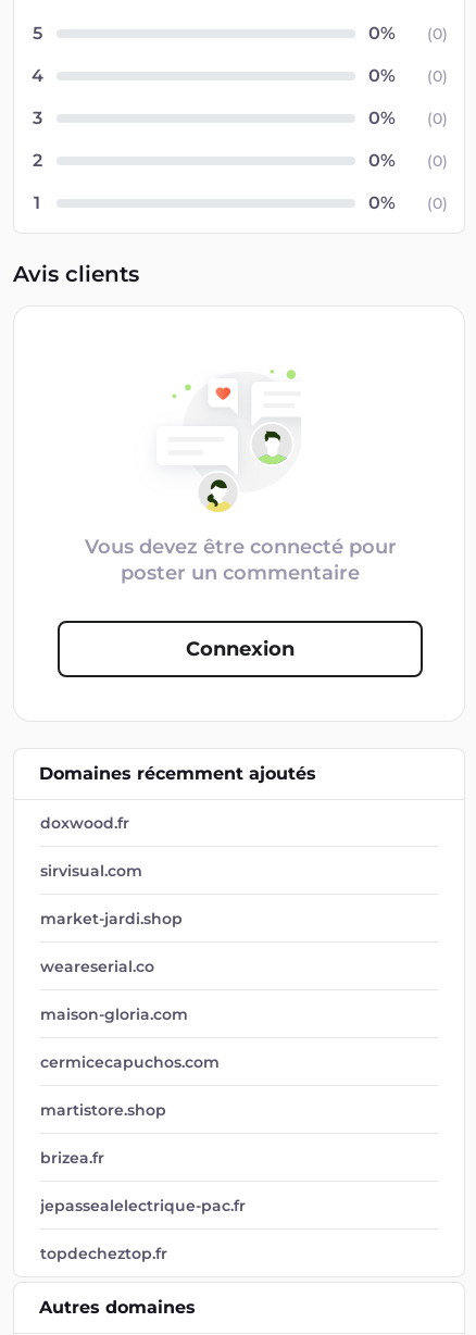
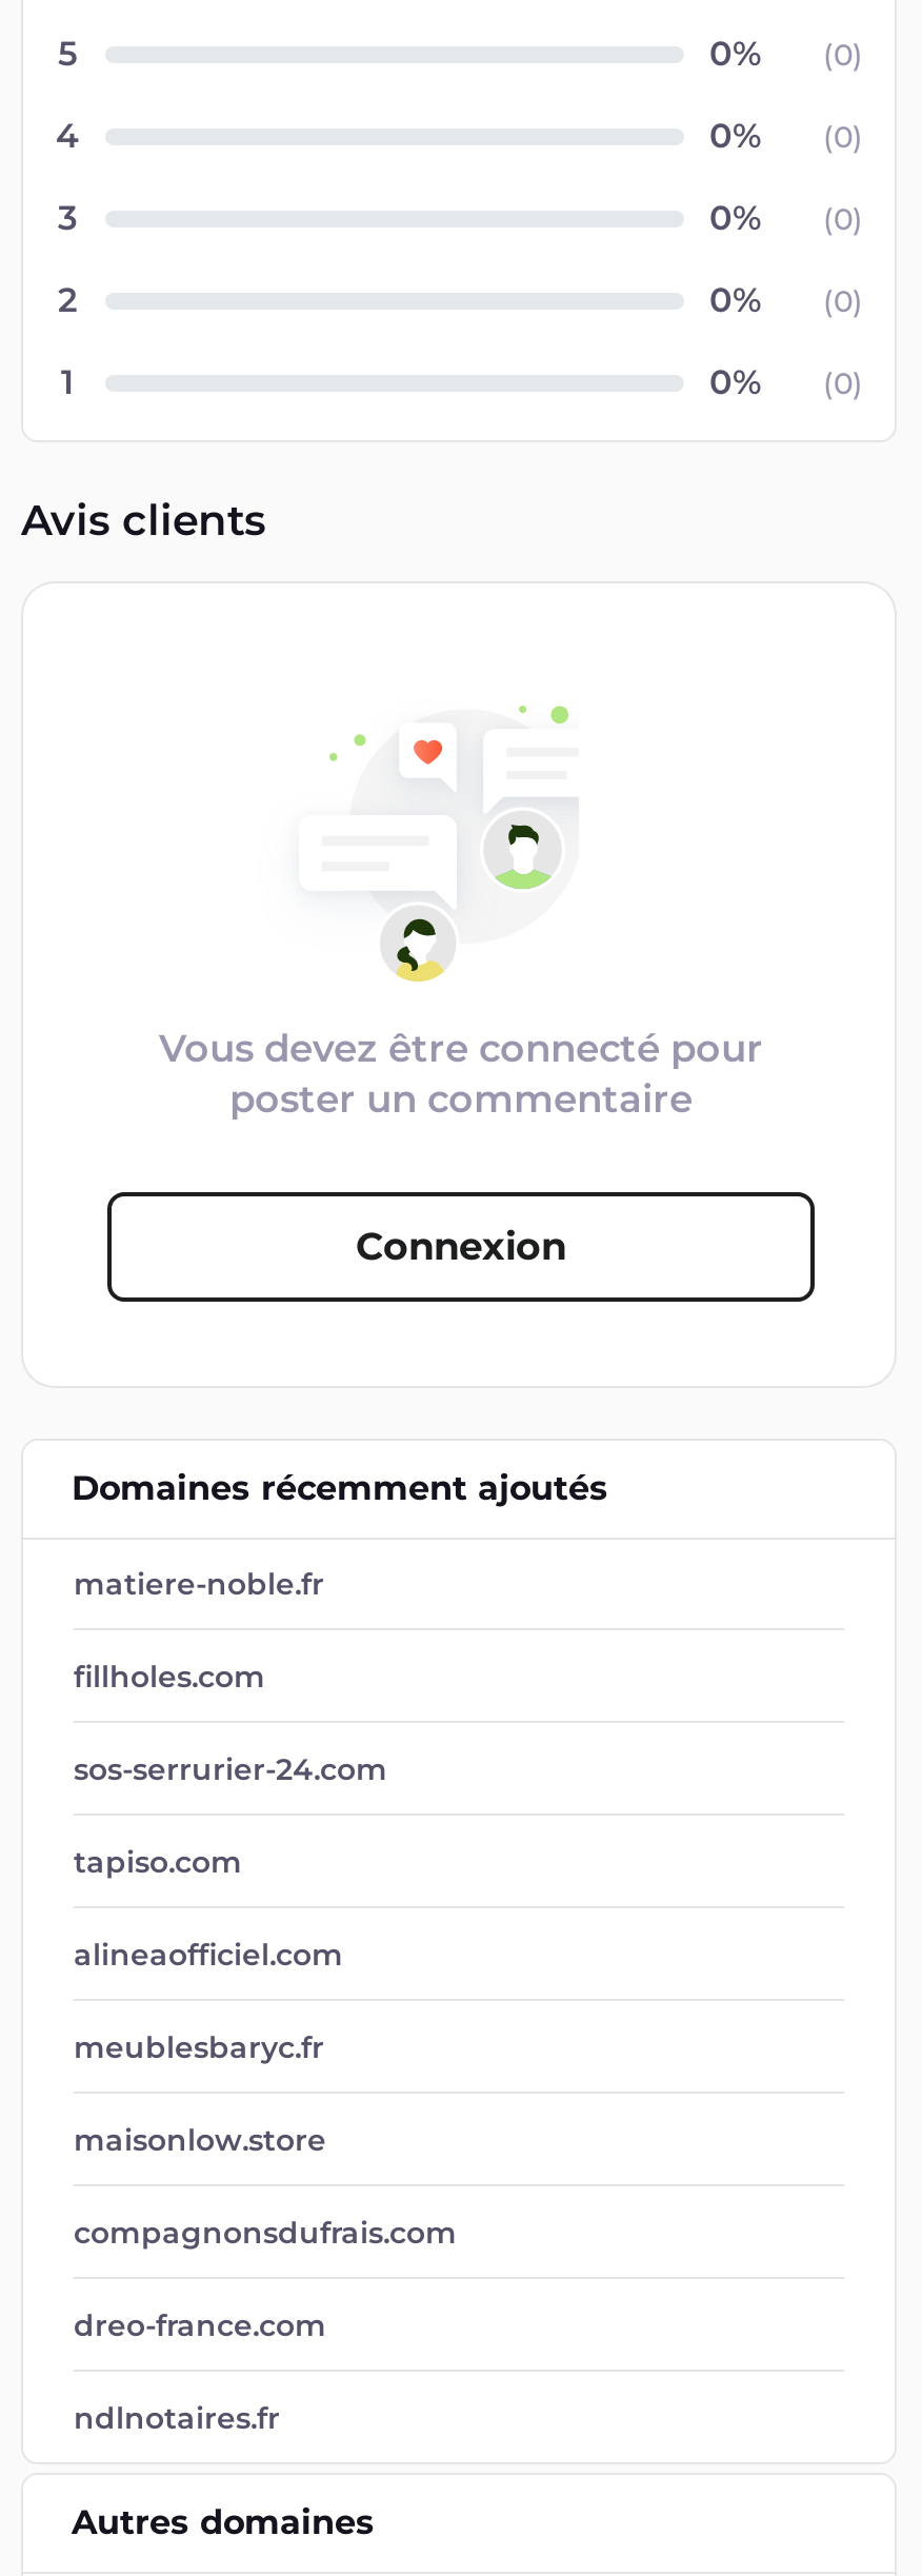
[40,813,129,833] doxwood.fr -> [74,1565,324,1603] matiere-noble.fr
[40,861,142,881] sirvisual.com -> [74,1658,265,1696] fillholes.com
[40,909,183,928] market-jardi.shop -> [74,1750,387,1788] sos-serrurier-24.com
[40,957,154,976] weareserial.co -> [74,1843,242,1881] tapiso.com
[40,1005,188,1024] maison-gloria.com -> [74,1936,343,1974] alineaofficiel.com
[40,1052,220,1072] cermicecapuchos.com -> [74,2028,324,2066] meublesbaryc.fr
[40,1100,166,1120] martistore.shop -> [74,2121,326,2159] maisonlow.store
[40,1148,104,1168] brizea.fr -> [74,2214,457,2252] compagnonsdufrais.com
[40,1196,246,1215] jepassealelectrique-pac.fr -> [74,2306,326,2344] dreo-france.com
[40,1244,167,1263] topdecheztop.fr -> [74,2399,280,2437] ndlnotaires.fr

